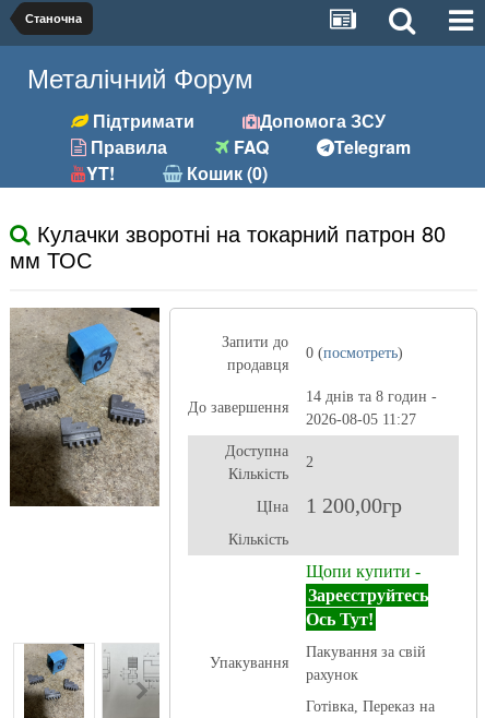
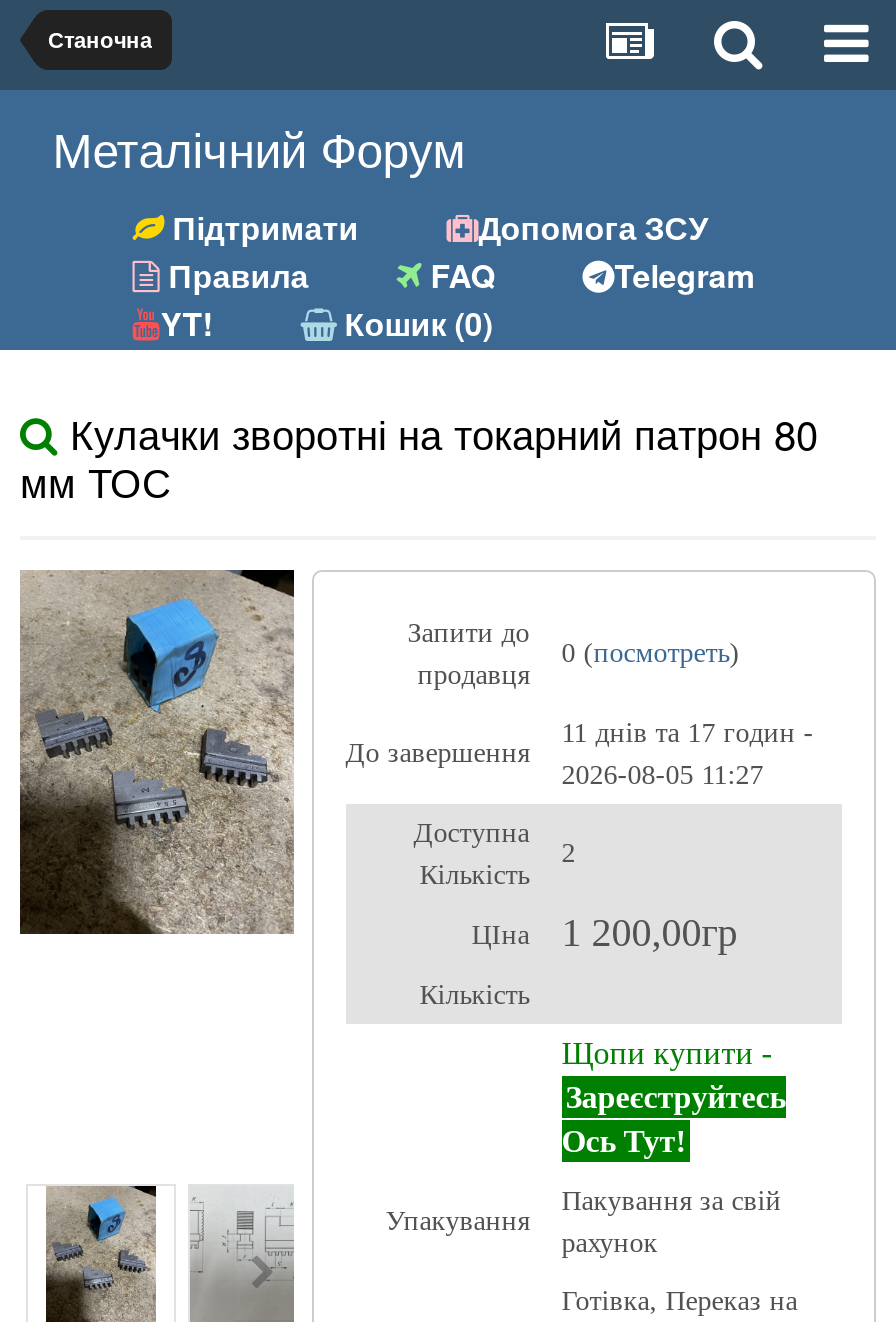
[306,388,437,405] 14 днів та 8 годин - -> [561,718,813,748] 11 днів та 17 годин -

